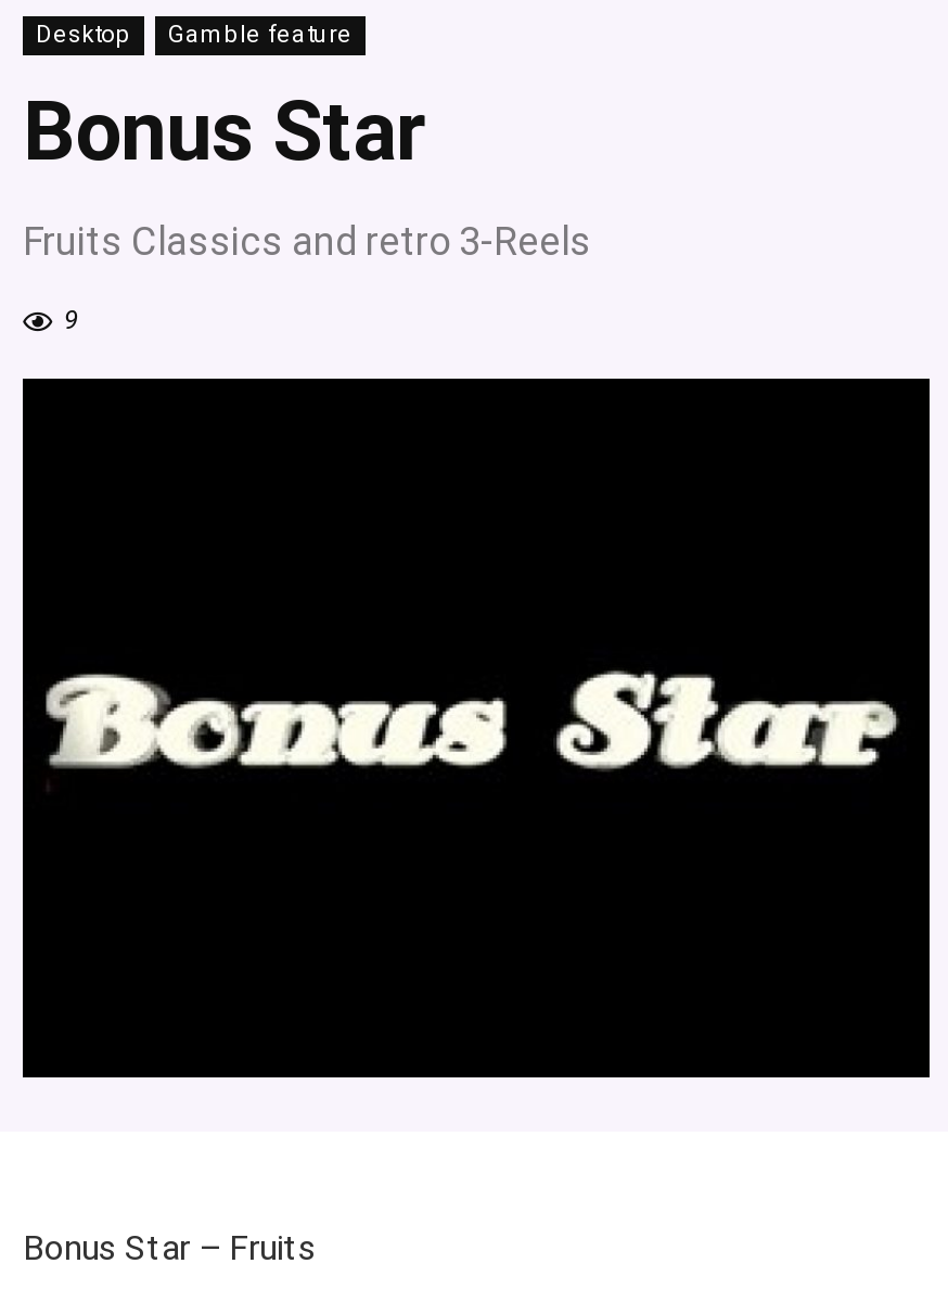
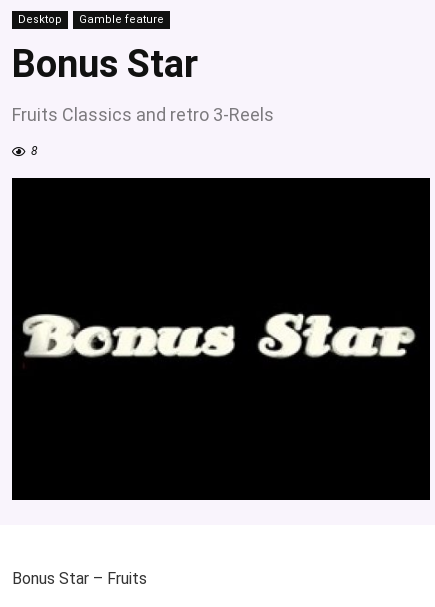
[64,305,79,335] 9 -> [31,144,38,158] 8

